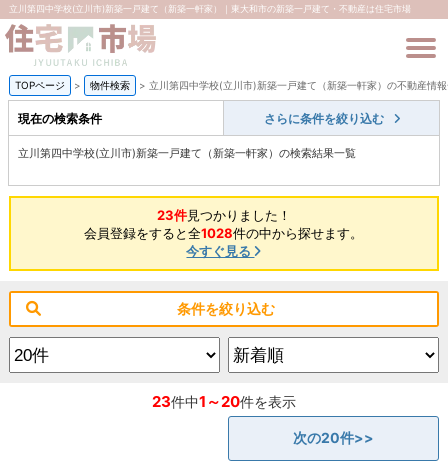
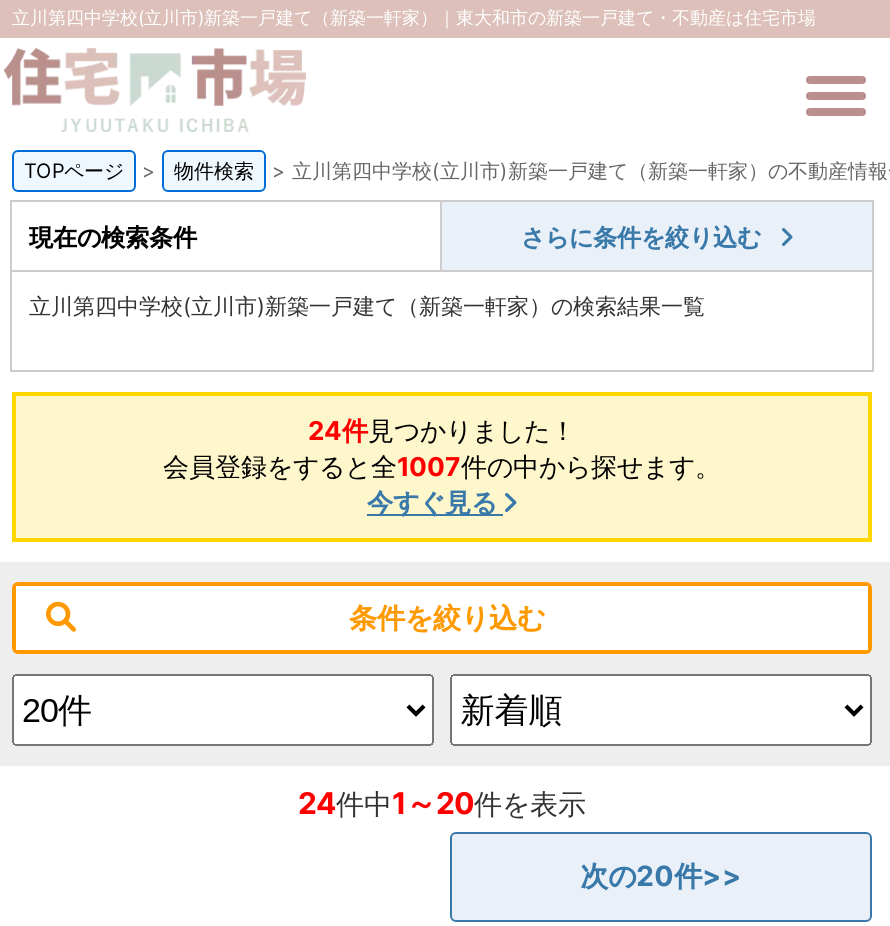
[157,207,291,223] 23件見つかりました！ -> [308,414,576,446] 24件見つかりました！
[84,225,363,241] 会員登録をすると全1028件の中から探せます。 -> [163,450,721,482] 会員登録をすると全1007件の中から探せます。
[152,392,296,411] 23件中1～20件を表示 -> [298,785,586,823] 24件中1～20件を表示

